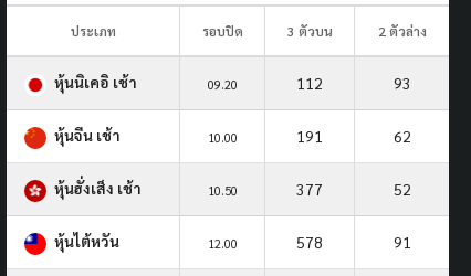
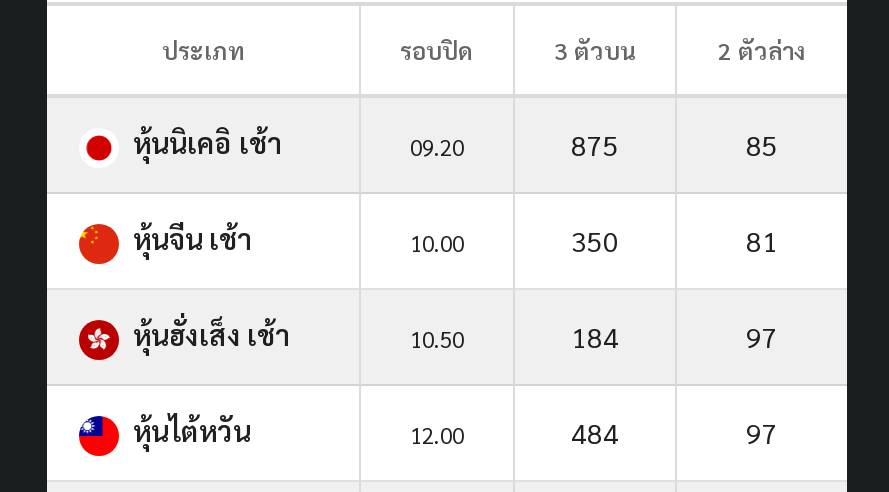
[296,73,323,93] 112 -> [571,126,619,162] 875
[393,73,411,93] 93 -> [746,126,778,162] 85
[296,126,323,146] 191 -> [571,222,619,258] 350
[393,126,411,146] 62 -> [746,222,778,258] 81
[296,179,323,198] 377 -> [571,318,619,354] 184
[393,179,411,198] 52 -> [746,318,778,354] 97
[296,232,323,251] 578 -> [571,414,619,450] 484
[393,232,411,251] 91 -> [746,414,778,450] 97

